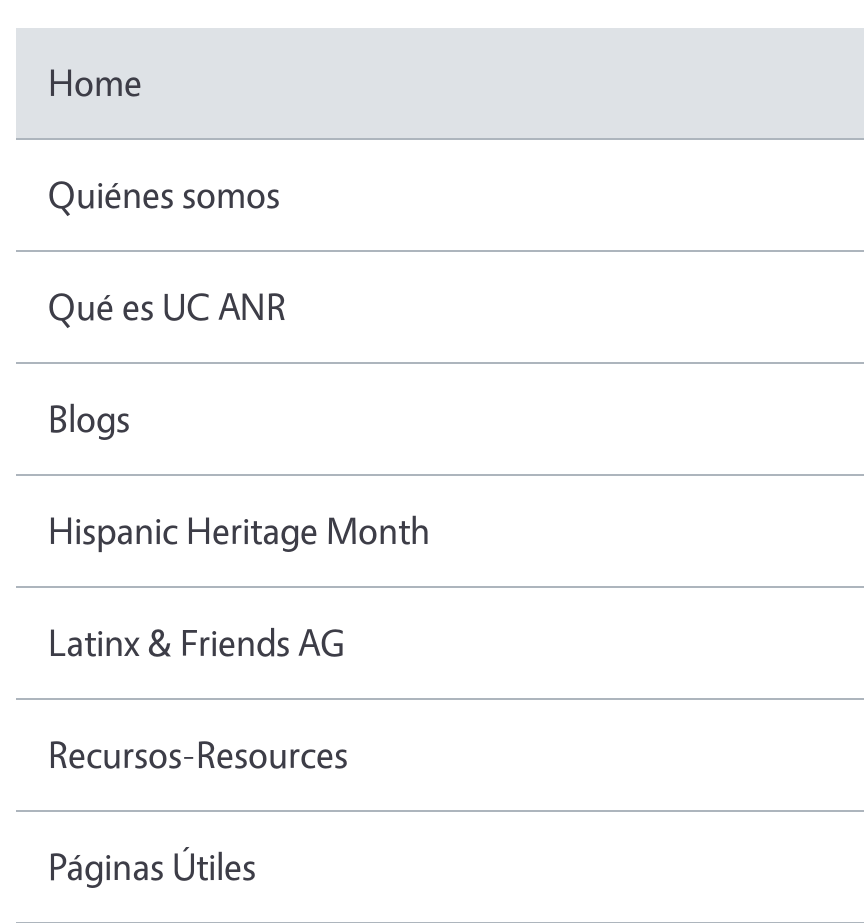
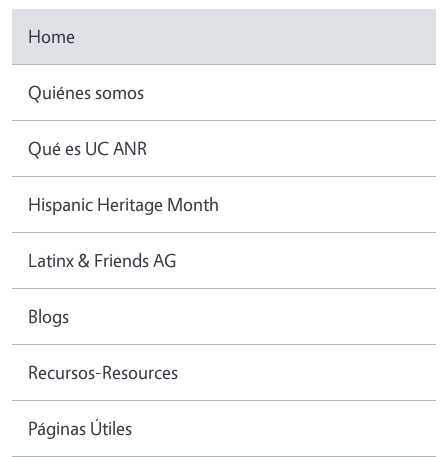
moved [48,393,130,441] -> [28,304,69,328]: Blogs
moved [48,505,430,665] -> [28,192,219,272]: Hispanic Heritage Month | Latinx & Friends AG

